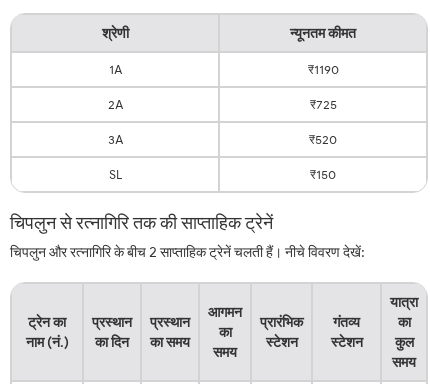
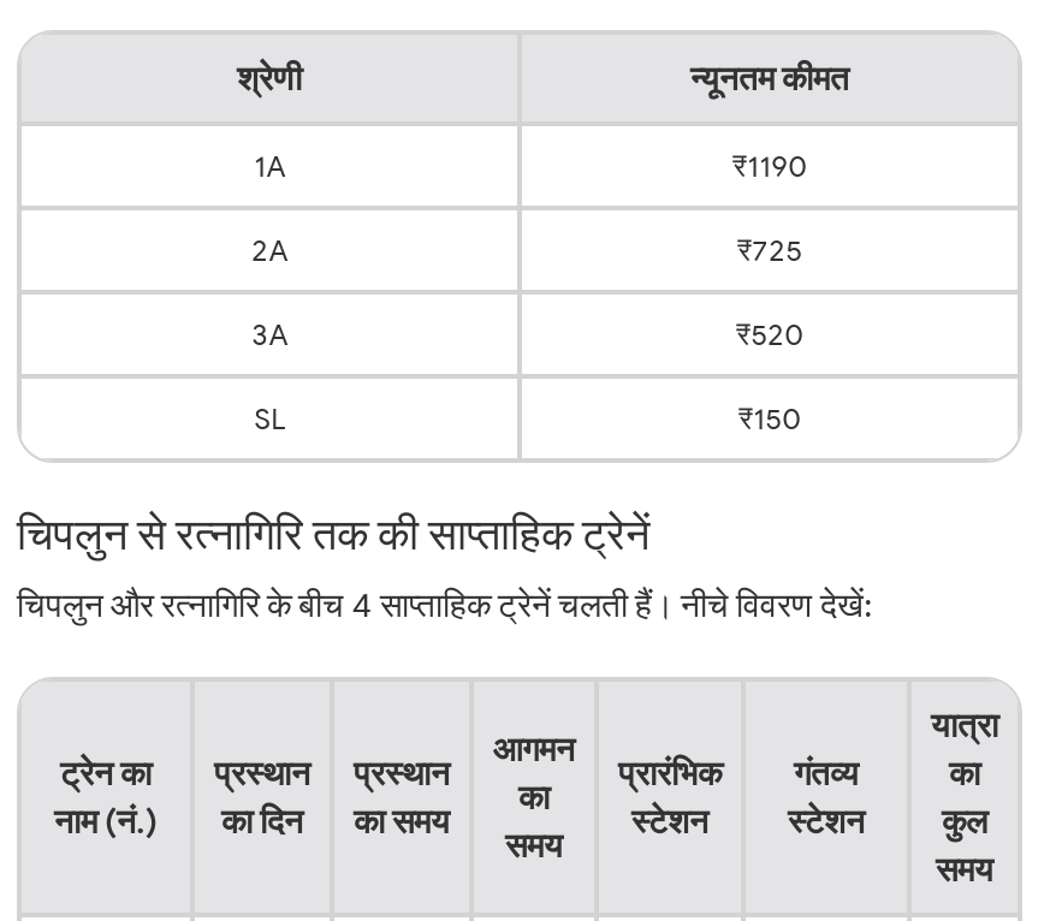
[10,243,365,261] चिपलुन और रत्नागिरि के बीच 2 साप्ताहिक ट्रेनें चलती हैं। नीचे विवरण देखें: -> [17,583,873,627] चिपलुन और रत्नागिरि के बीच 4 साप्ताहिक ट्रेनें चलती हैं। नीचे विवरण देखें:

